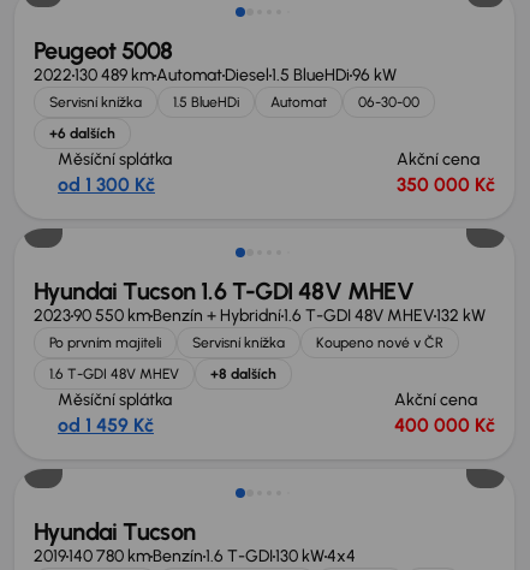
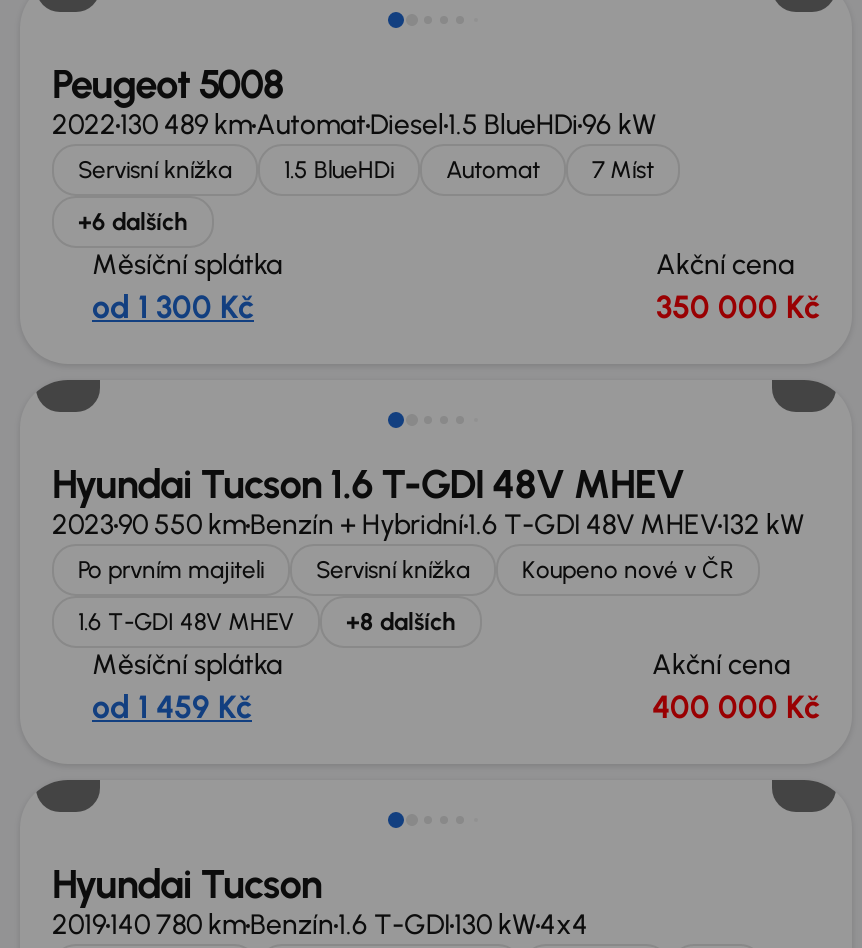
[49,94,419,110] Servisní knížka 1.5 BlueHDi Automat 06-30-00 -> [78,156,654,184] Servisní knížka 1.5 BlueHDi Automat 7 Míst

